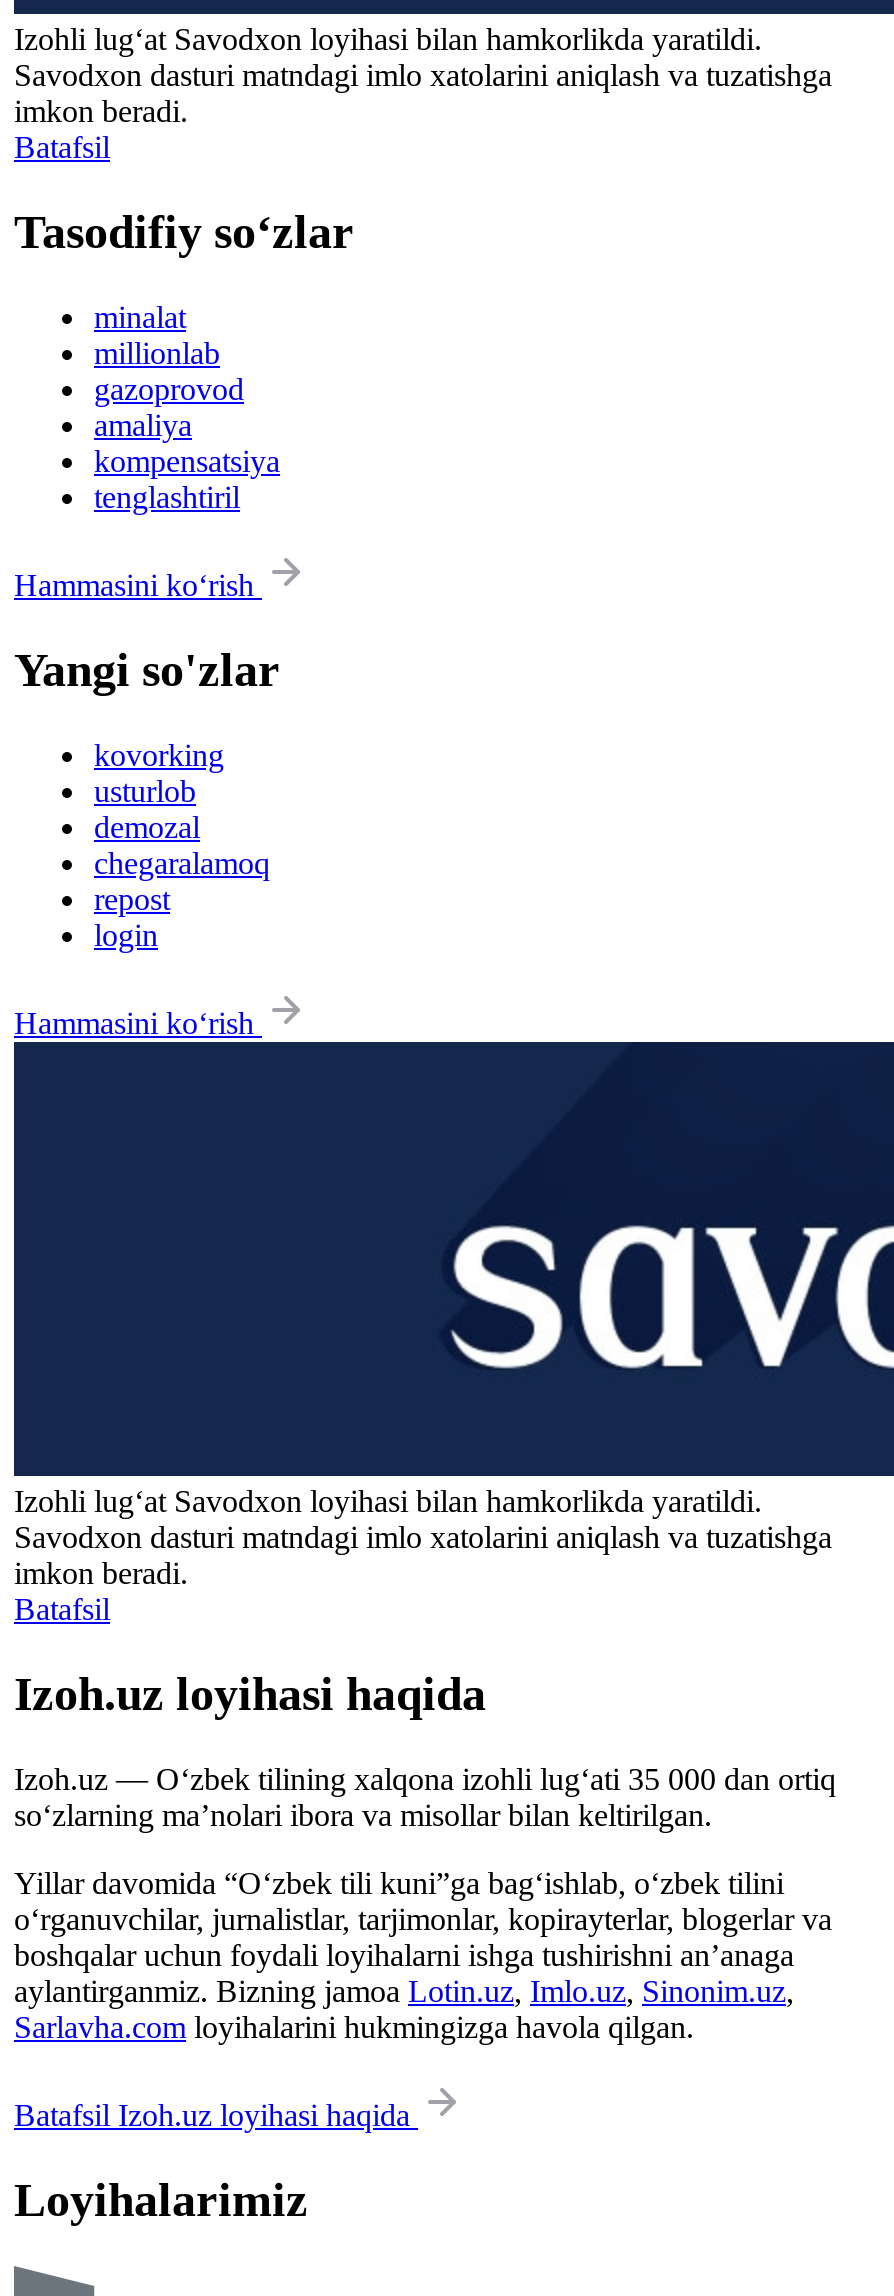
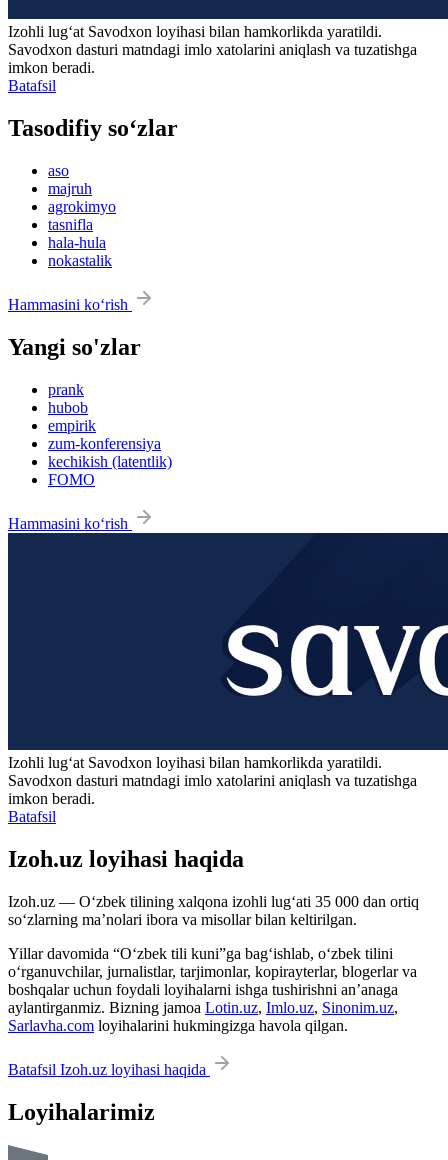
[94,300,280,514] minalat | millionlab | gazoprovod | amaliya | kompensatsiya | tenglashtiril -> [48,162,116,269] aso | majruh | agrokimyo | tasnifla | hala-hula | nokastalik
[94,738,270,952] kovorking | usturlob | demozal | chegaralamoq | repost | login -> [48,381,172,488] prank | hubob | empirik | zum-konferensiya | kechikish (latentlik) | FOMO

